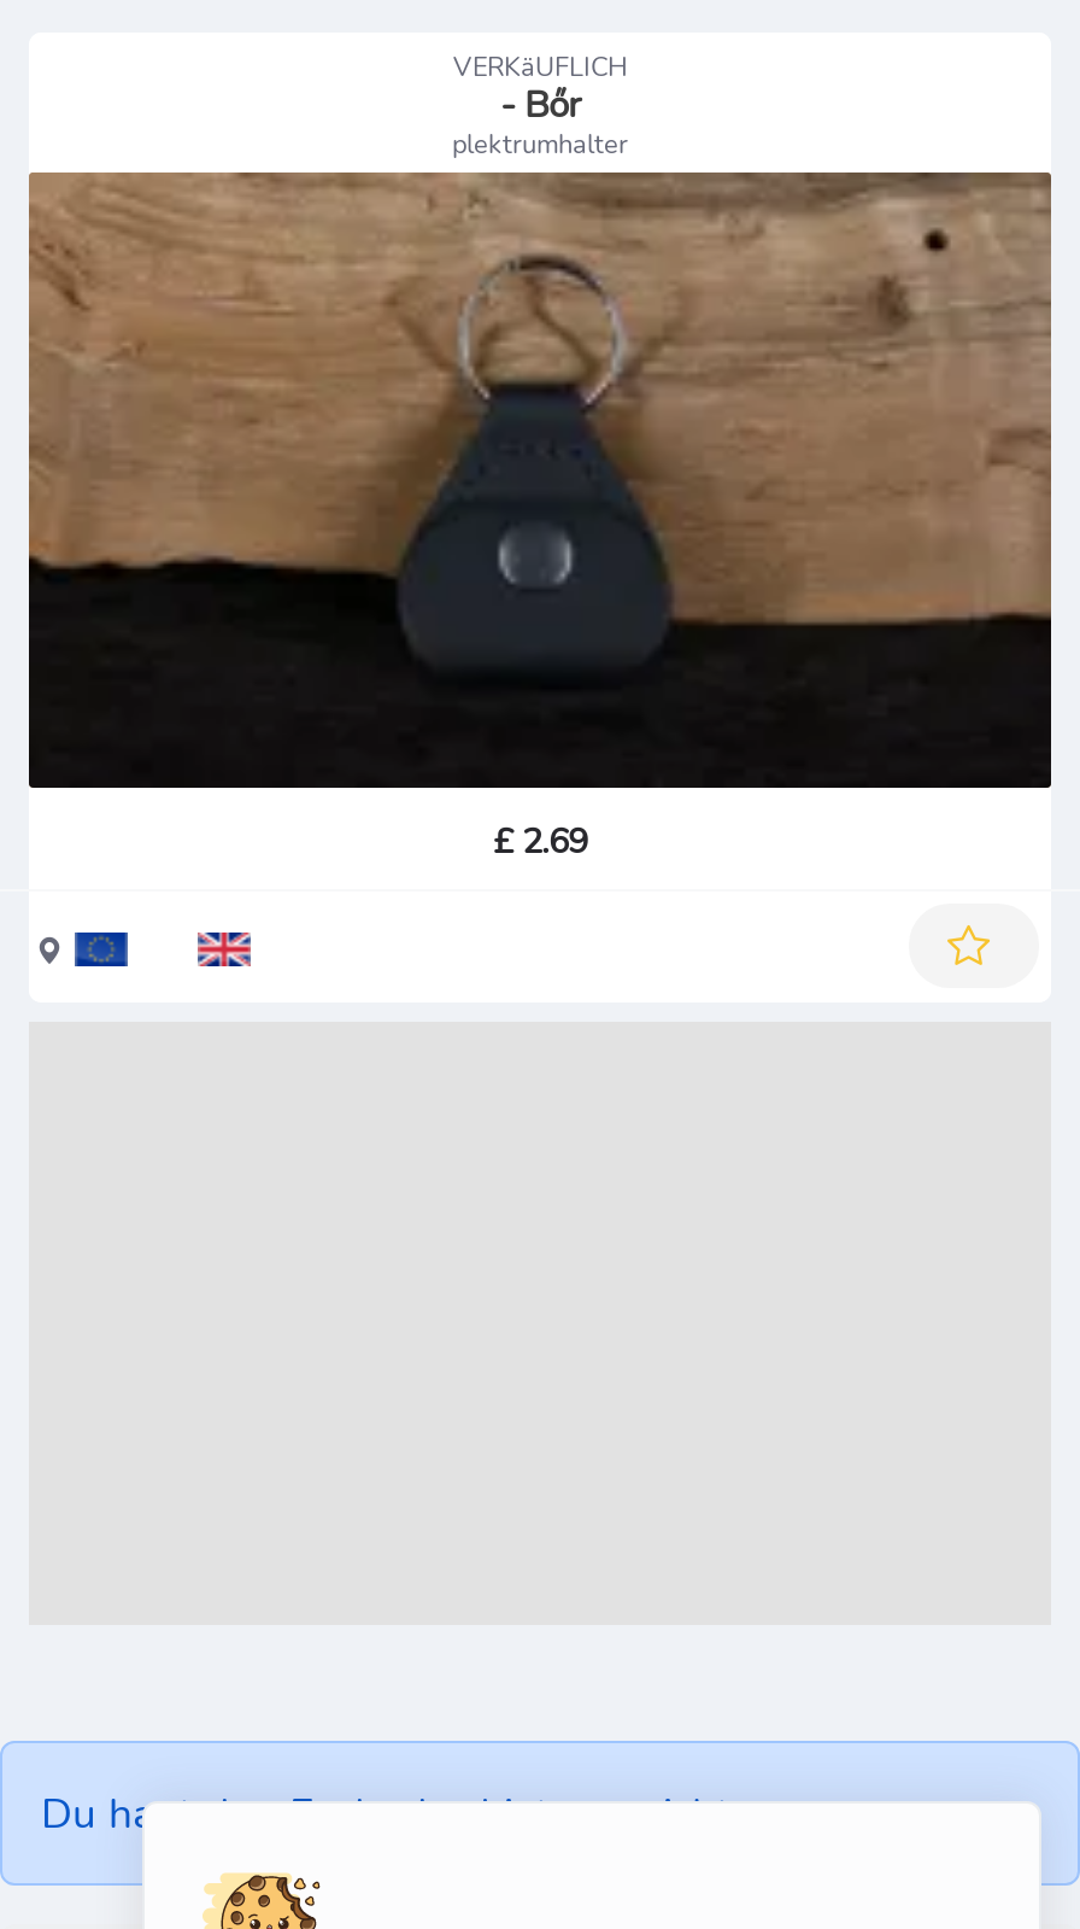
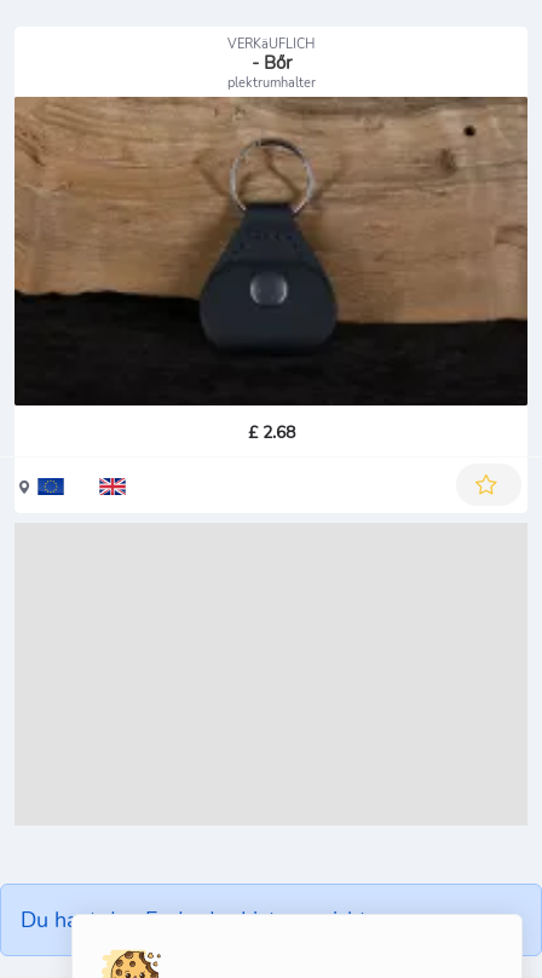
[493,816,587,864] £ 2.69 -> [247,420,295,444] £ 2.68

